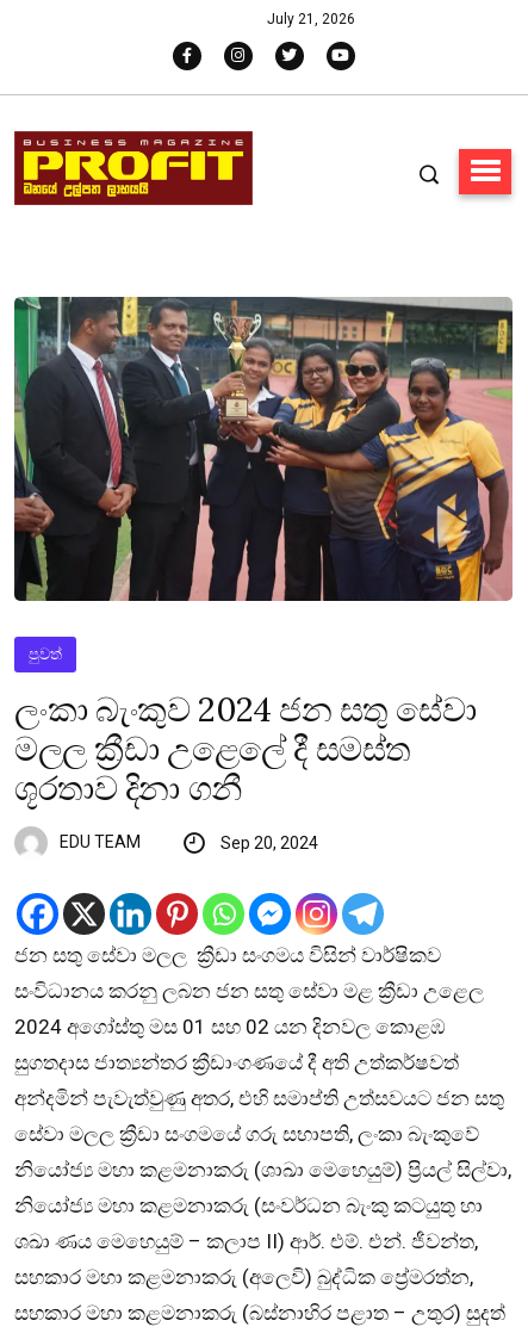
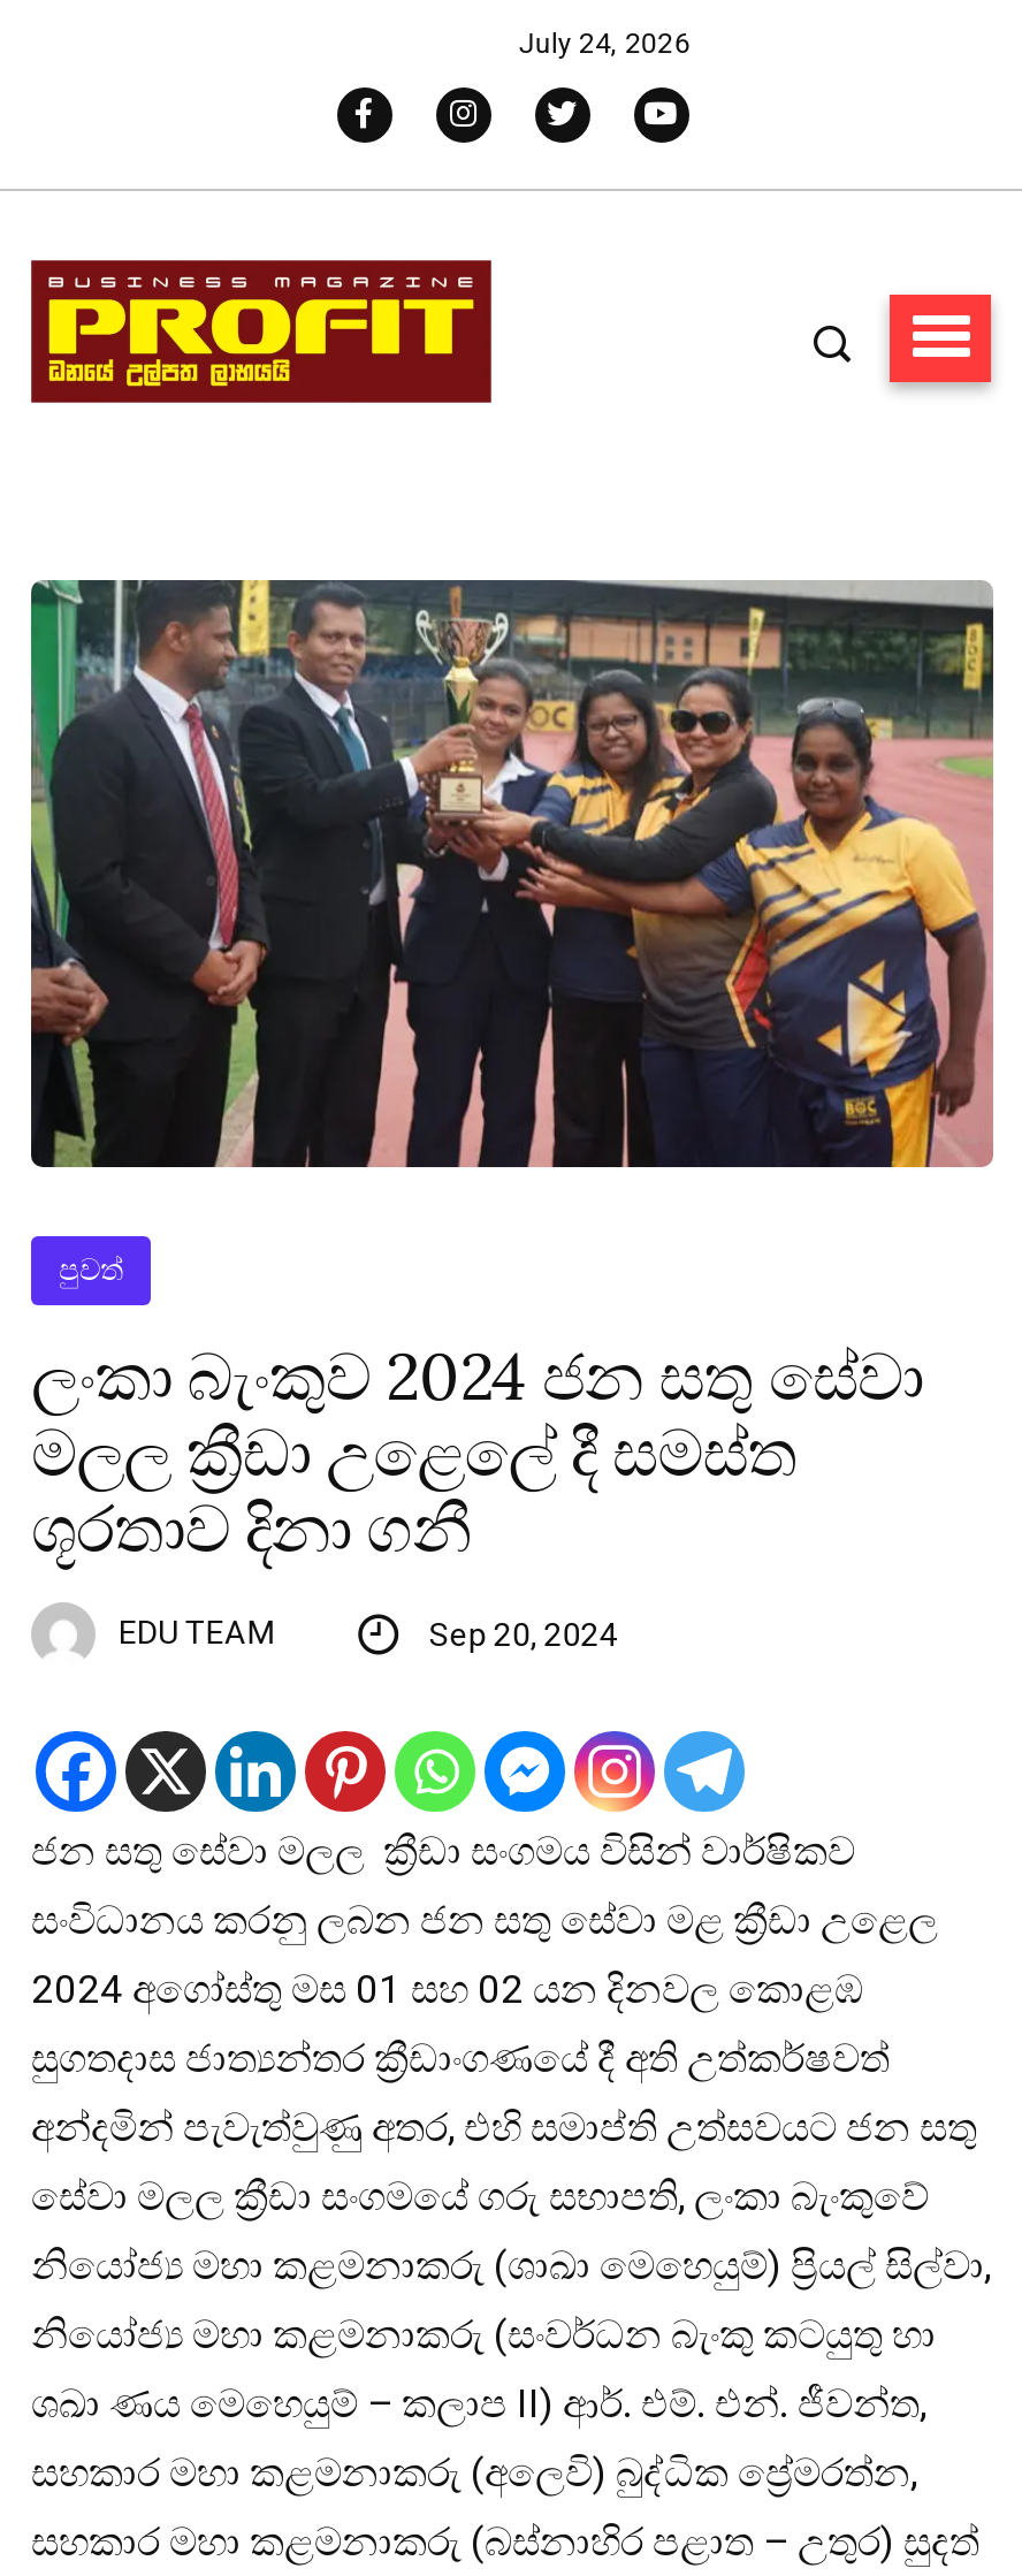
[267,11,355,27] July 21, 2026 -> [519,28,690,60] July 24, 2026

